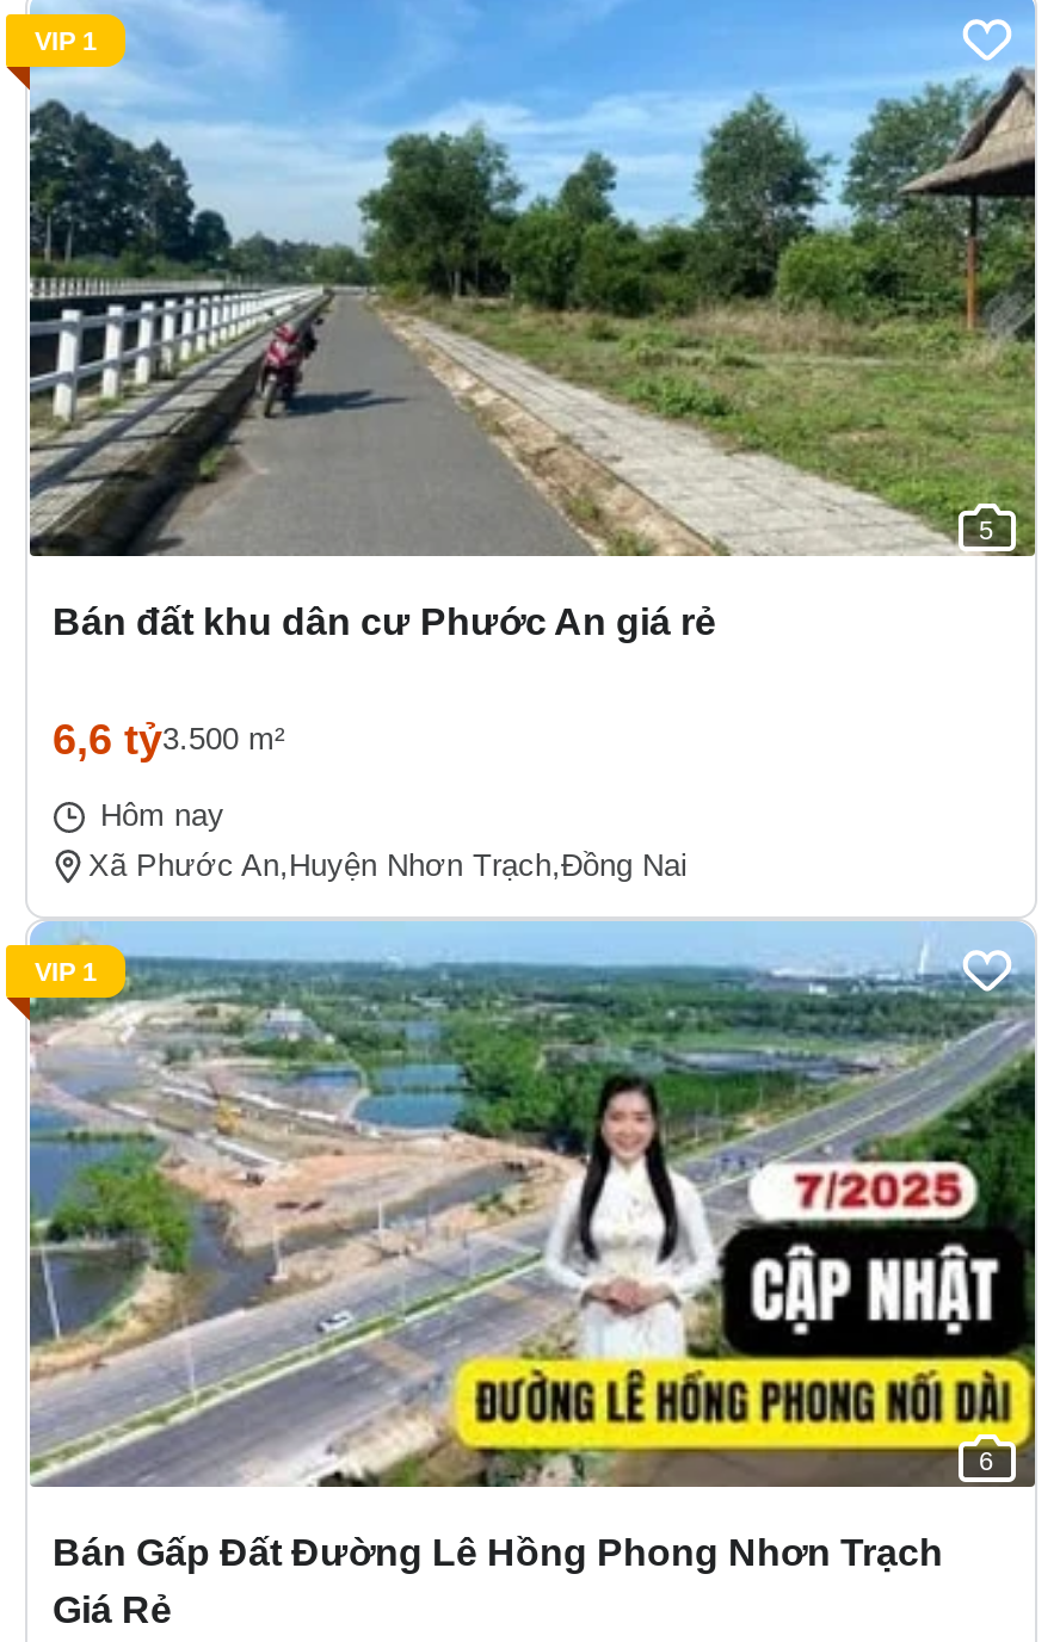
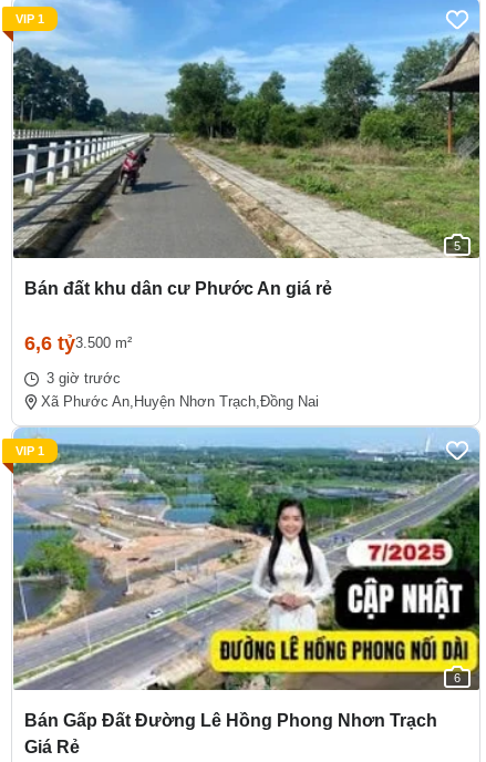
[100,798,224,834] Hôm nay -> [46,370,120,387] 3 giờ trước

